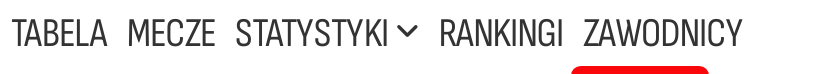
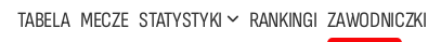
[439,10,743,58] RANKINGI ZAWODNICY -> [249,7,427,33] RANKINGI ZAWODNICZKI

